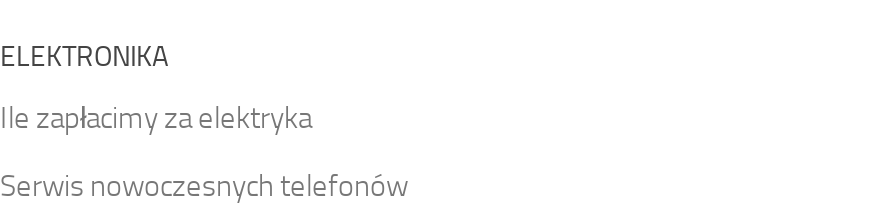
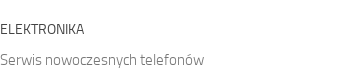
[0,100,312,136] Ile zapłacimy za elektryka -> none

